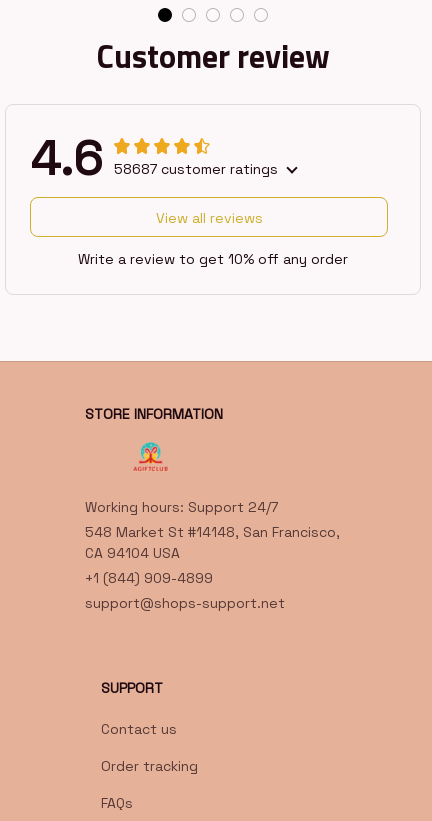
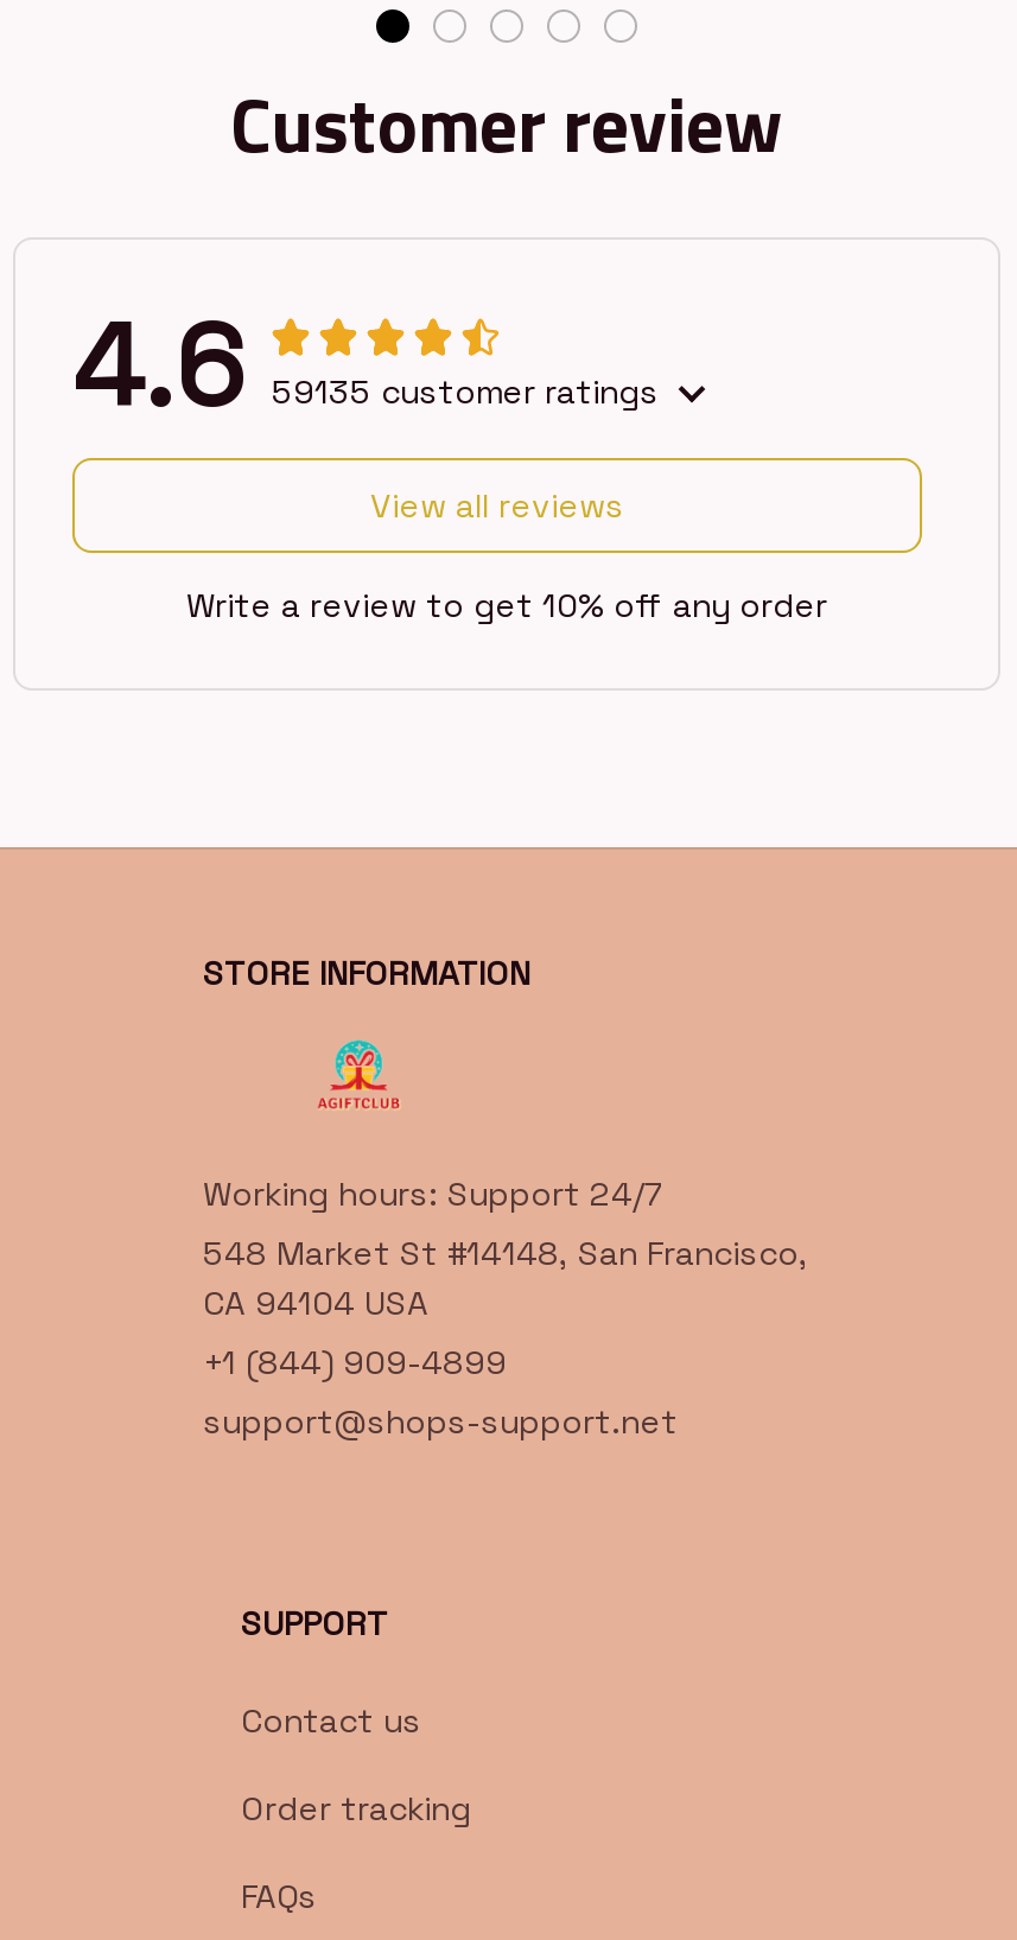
[114,160,278,178] 58687 customer ratings -> [272,369,659,412] 59135 customer ratings

